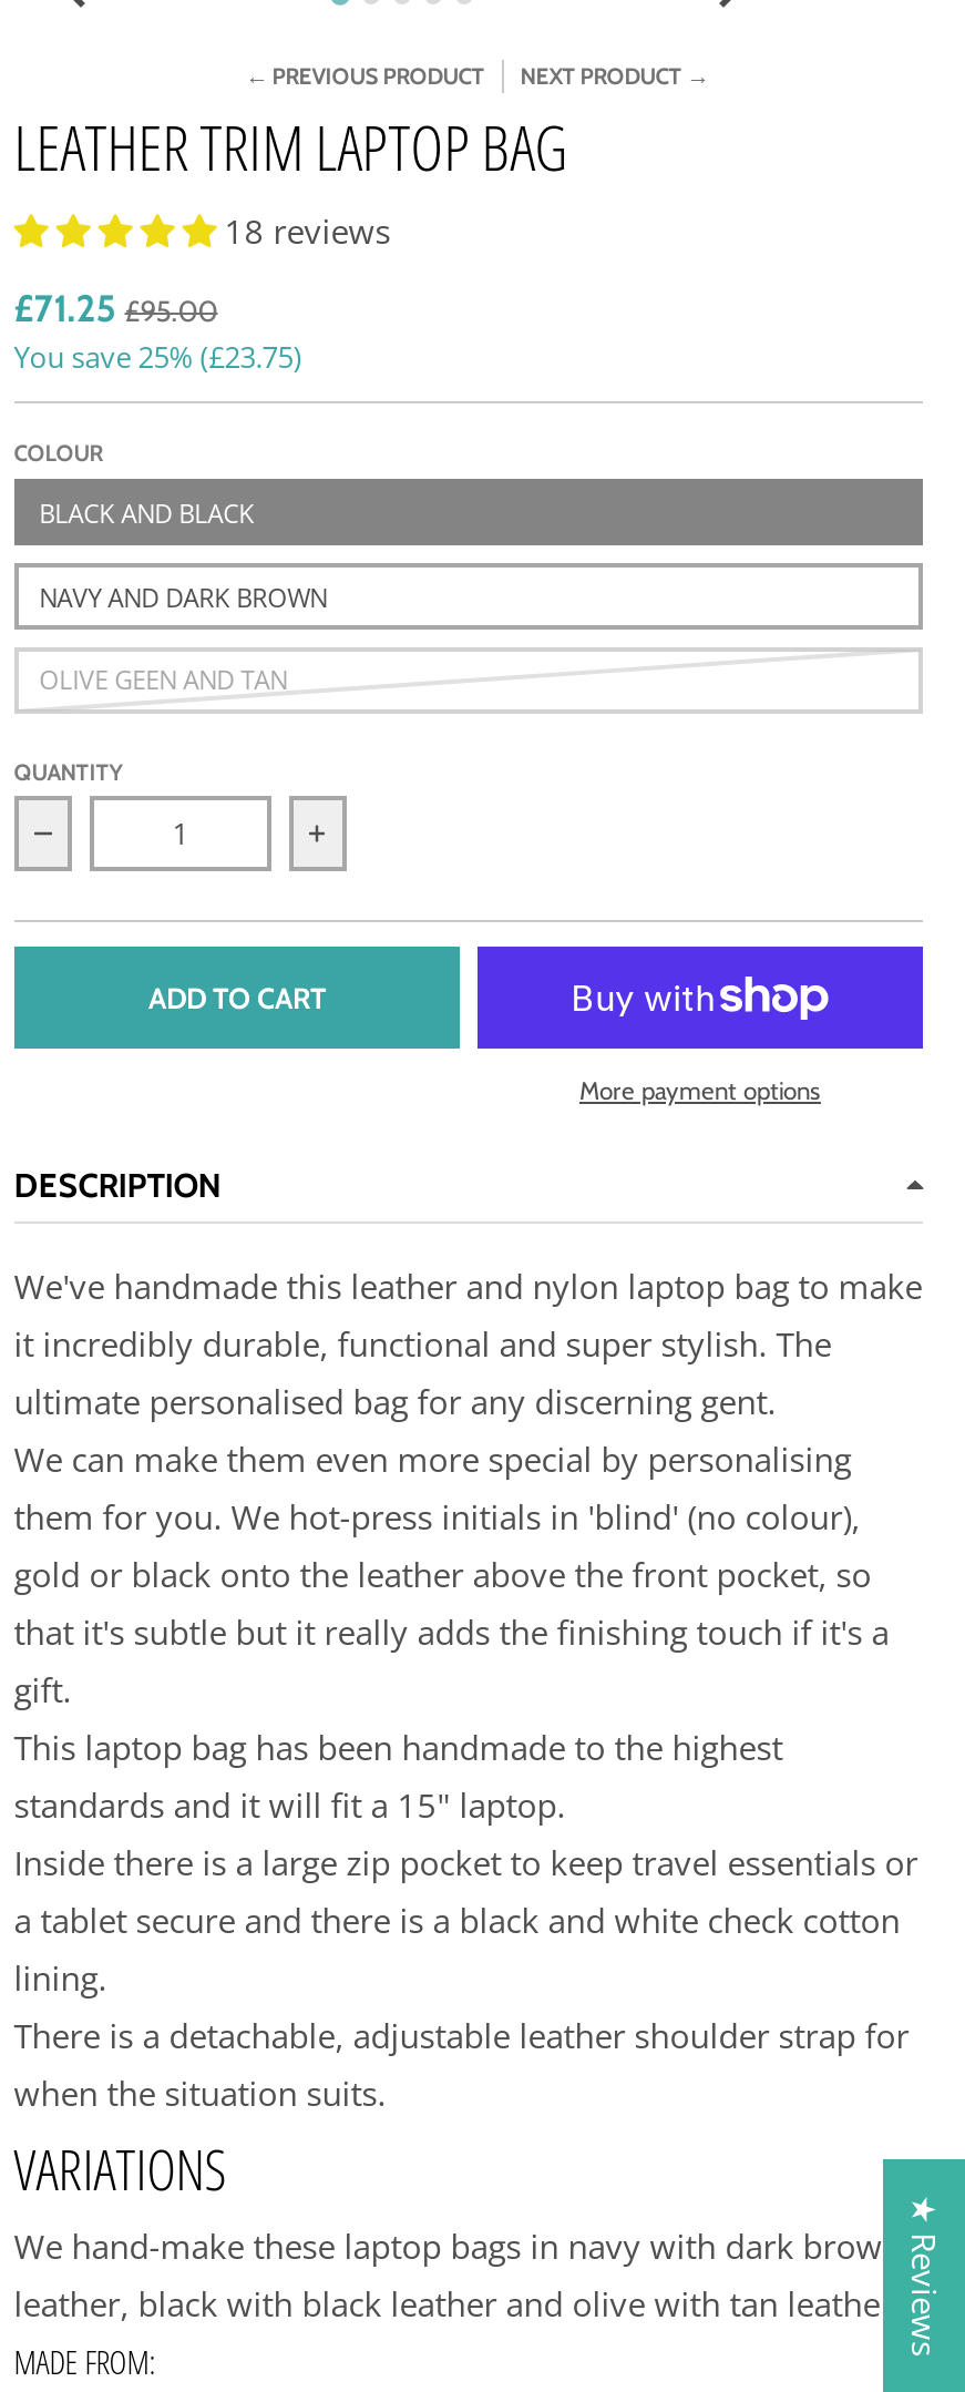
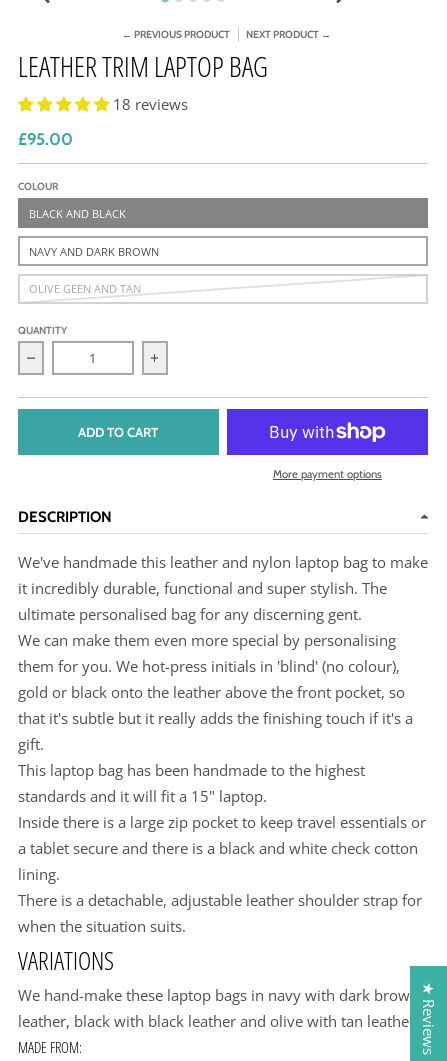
[14,286,302,377] £71.25 £95.00 | You save 25% (£23.75) -> [18,129,73,149] £95.00

